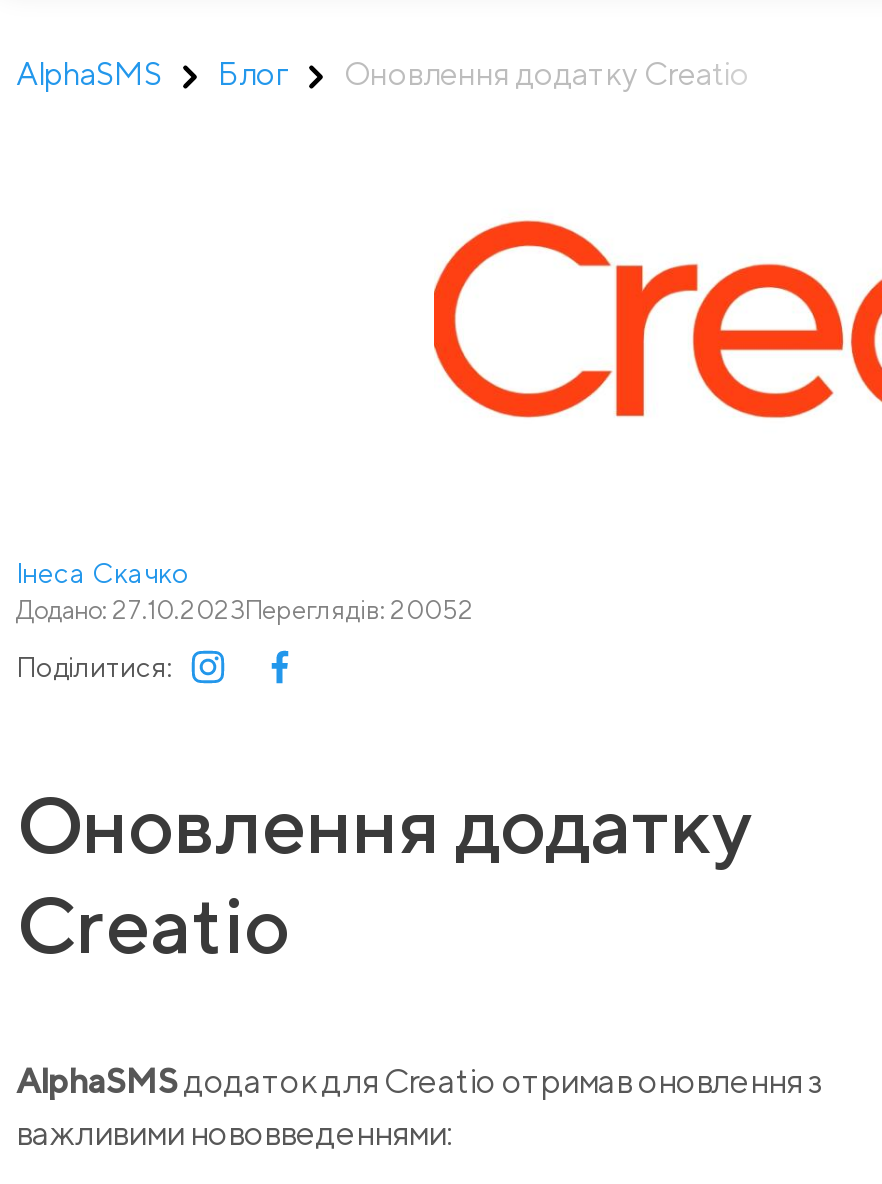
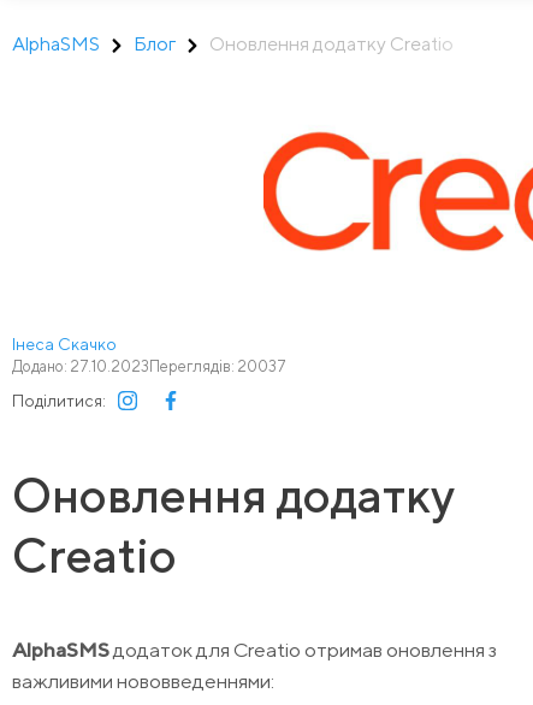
[16,595,474,625] Додано: 27.10.2023Переглядів: 20052 -> [12,358,286,376] Додано: 27.10.2023Переглядів: 20037

